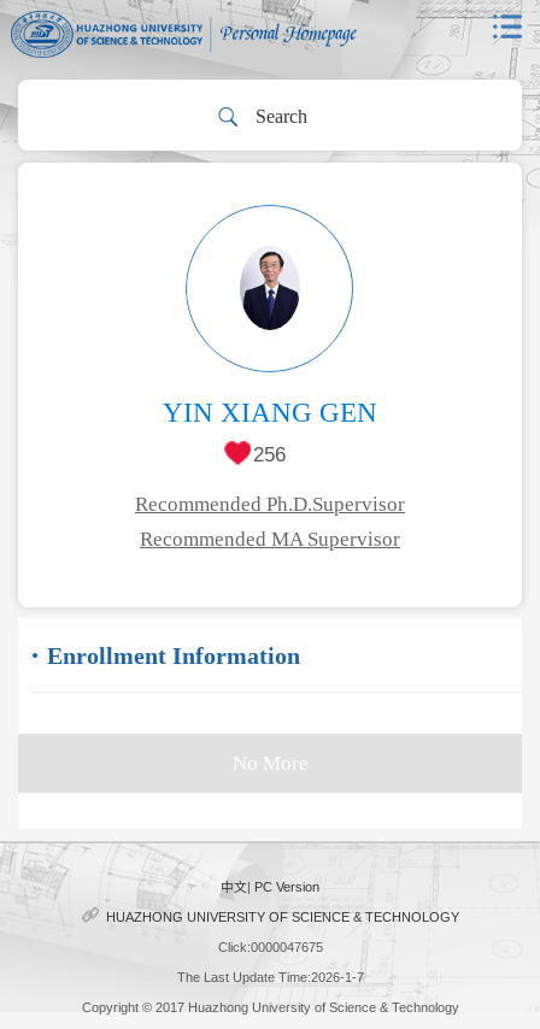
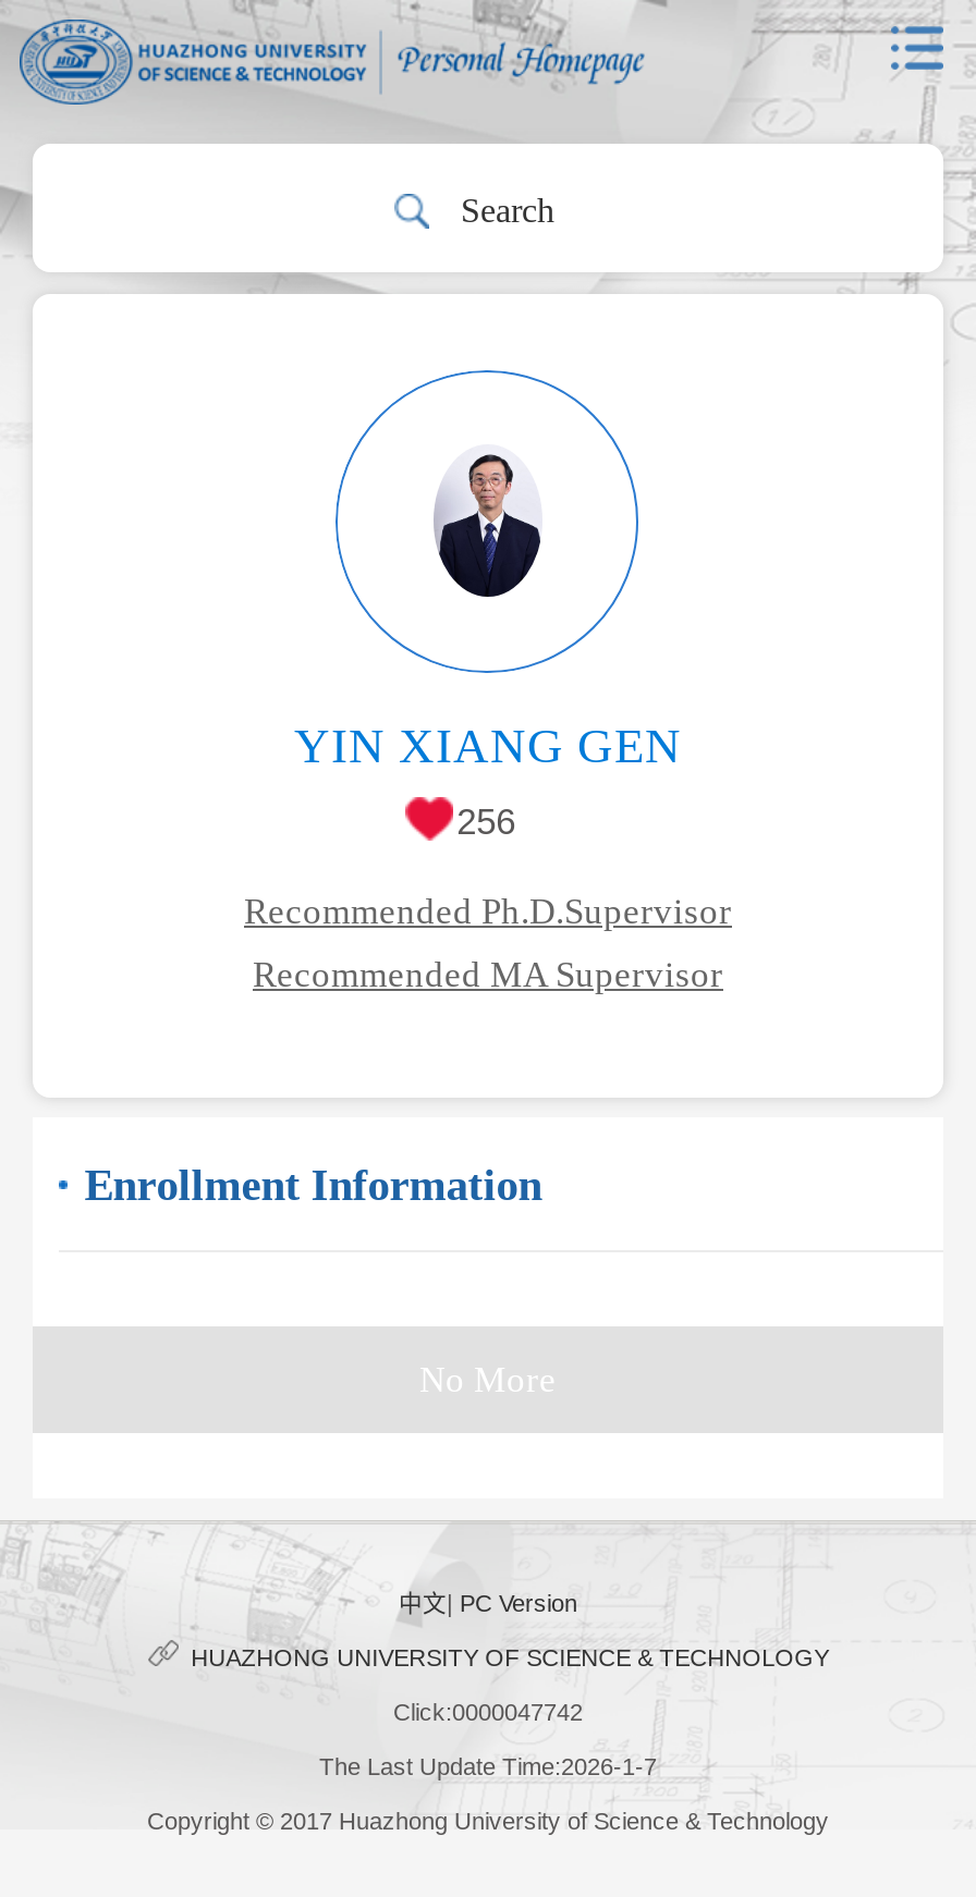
[218,940,322,955] Click:0000047675 -> [393,1699,583,1725] Click:0000047742

